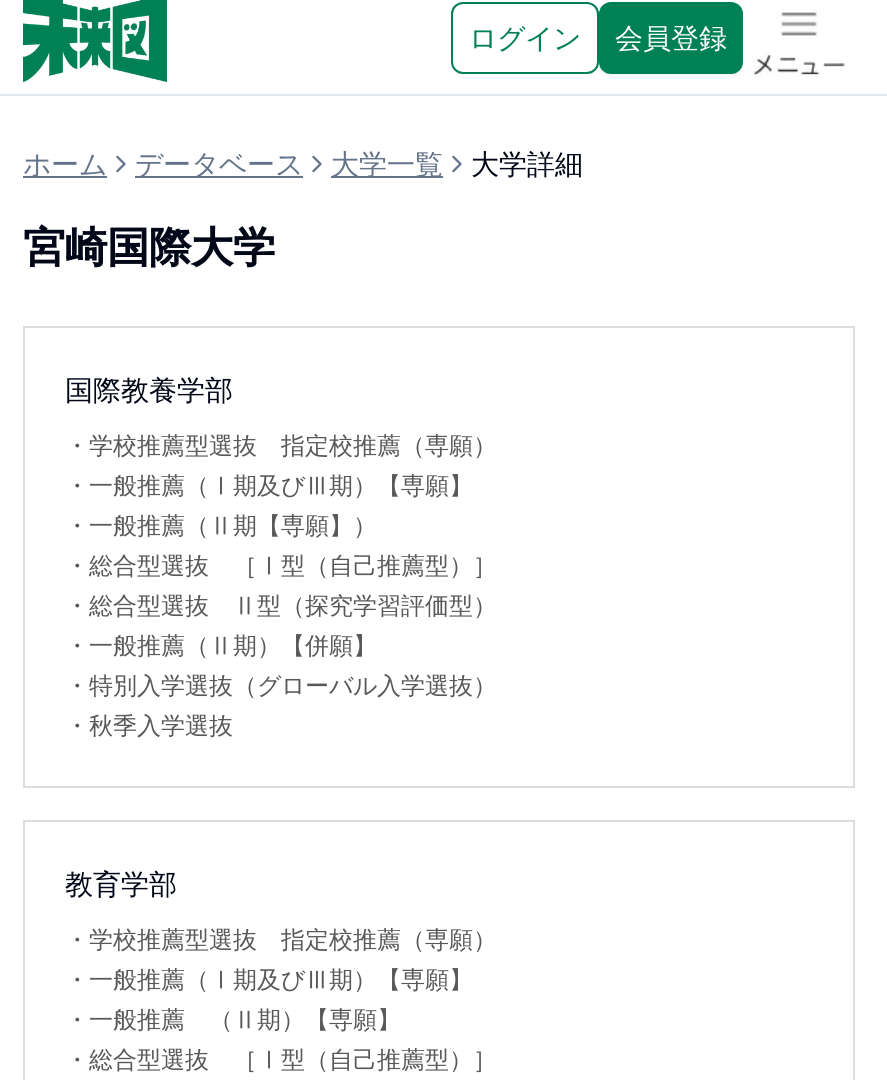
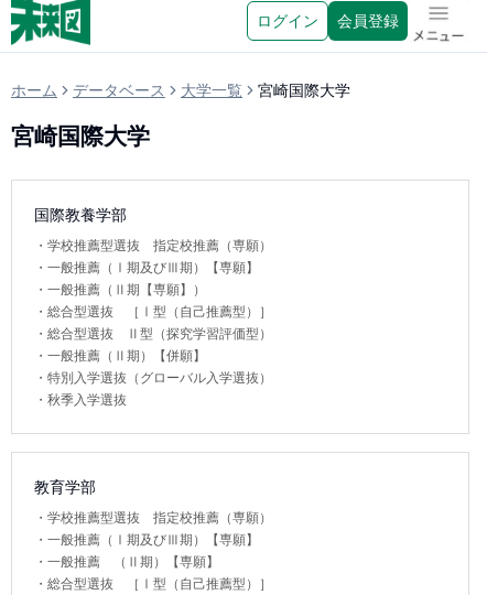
[471,146,583,180] 大学詳細 -> [258,80,350,99] 宮崎国際大学

